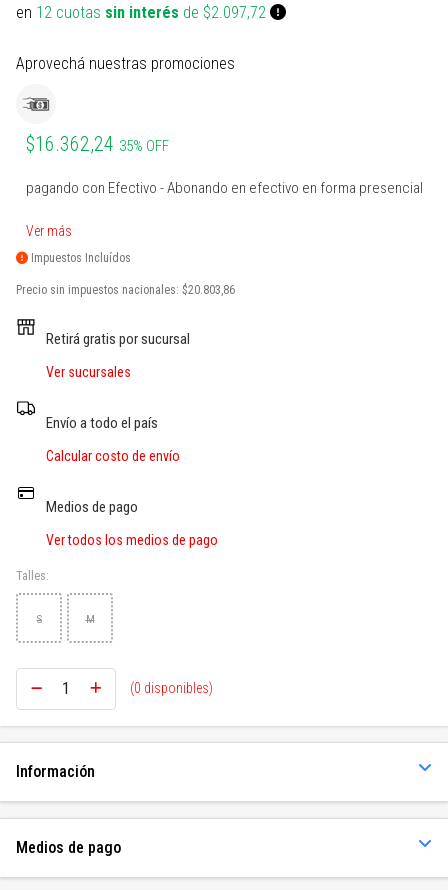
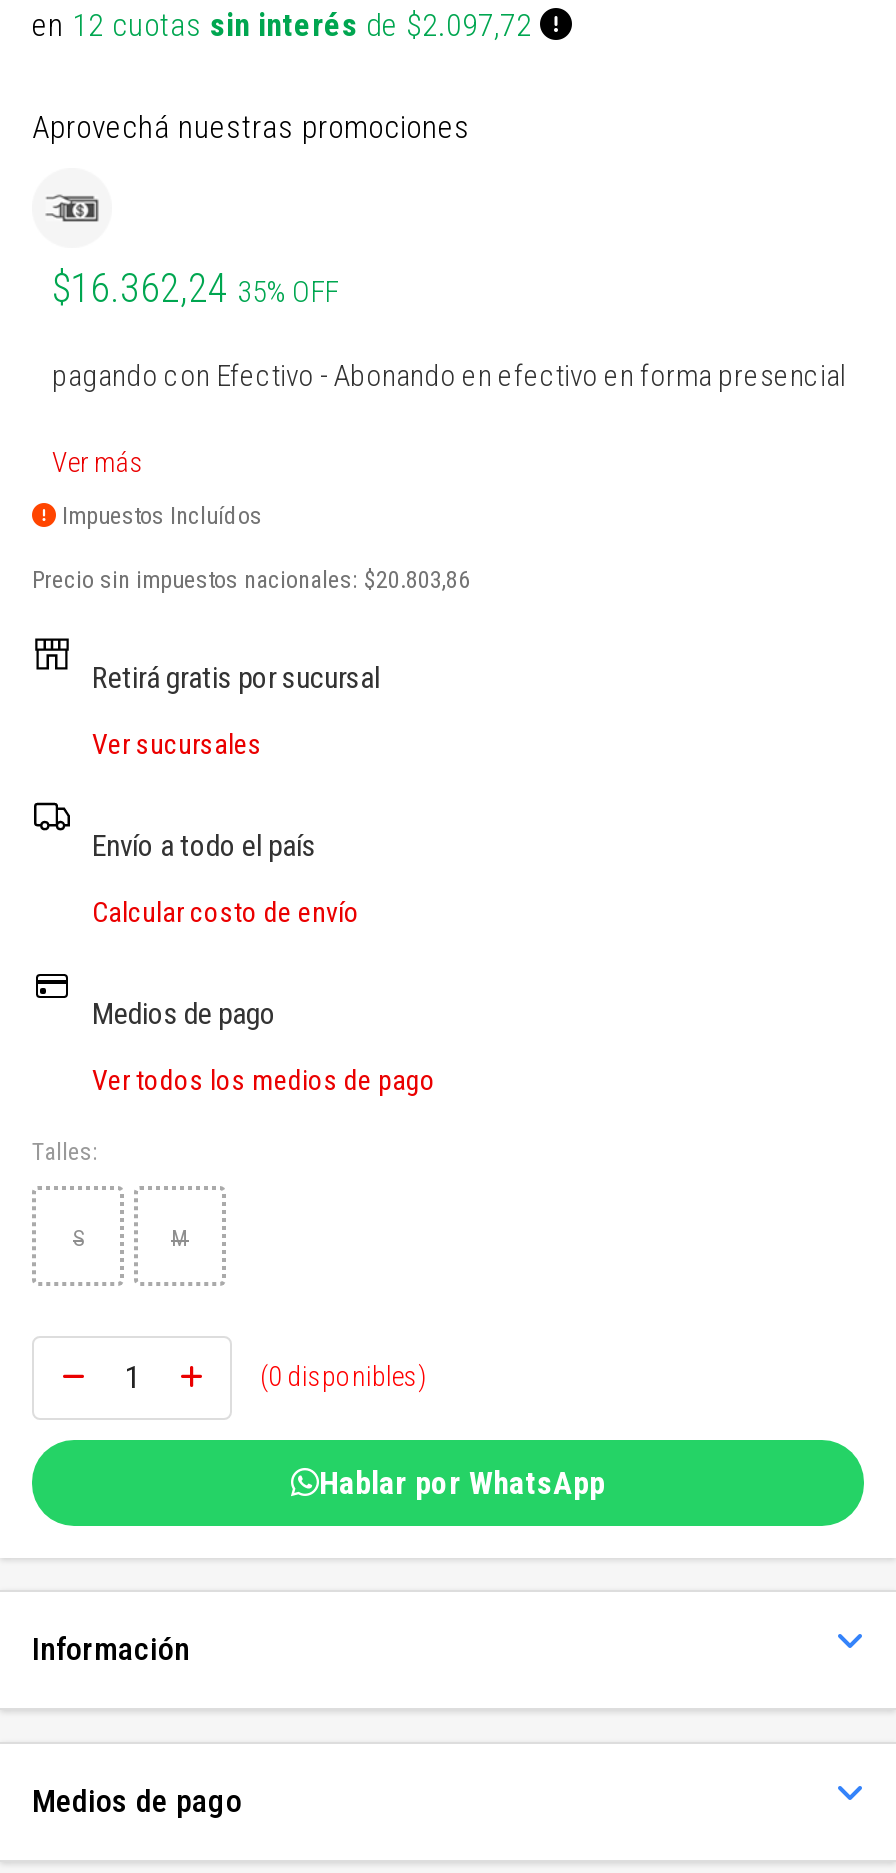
none -> [319,1464,605,1502] Hablar por WhatsApp

